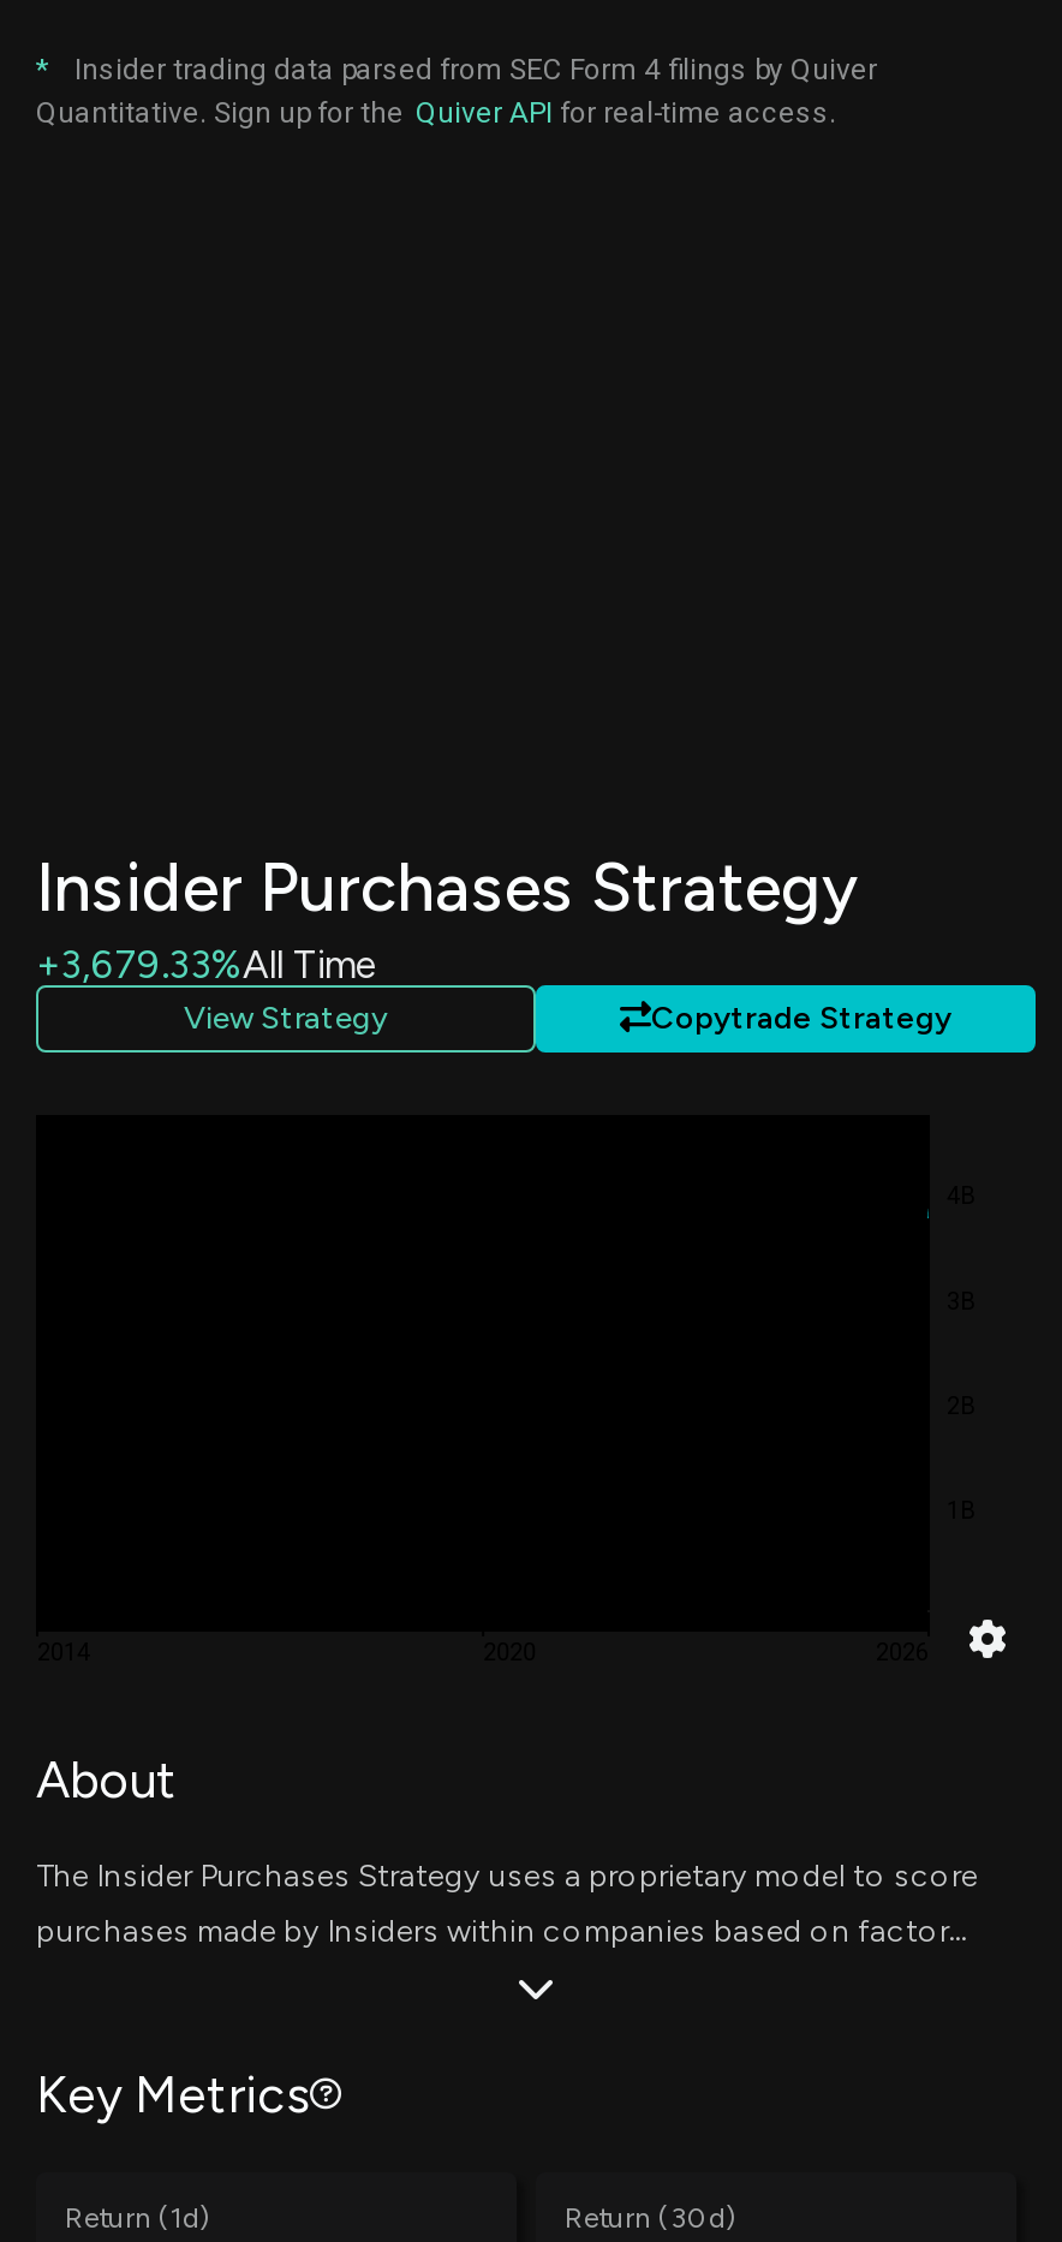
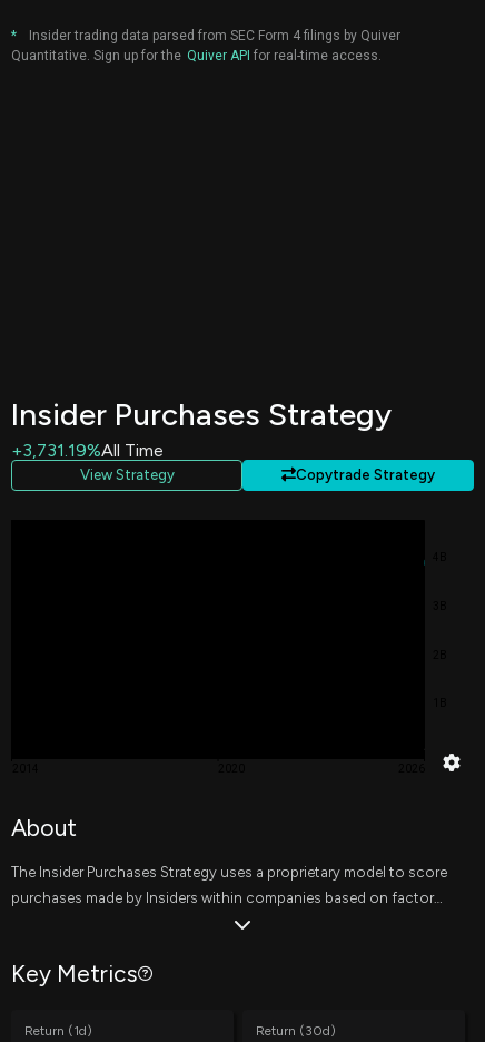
[36,941,377,986] +3,679.33%All Time -> [11,439,164,460] +3,731.19%All Time

